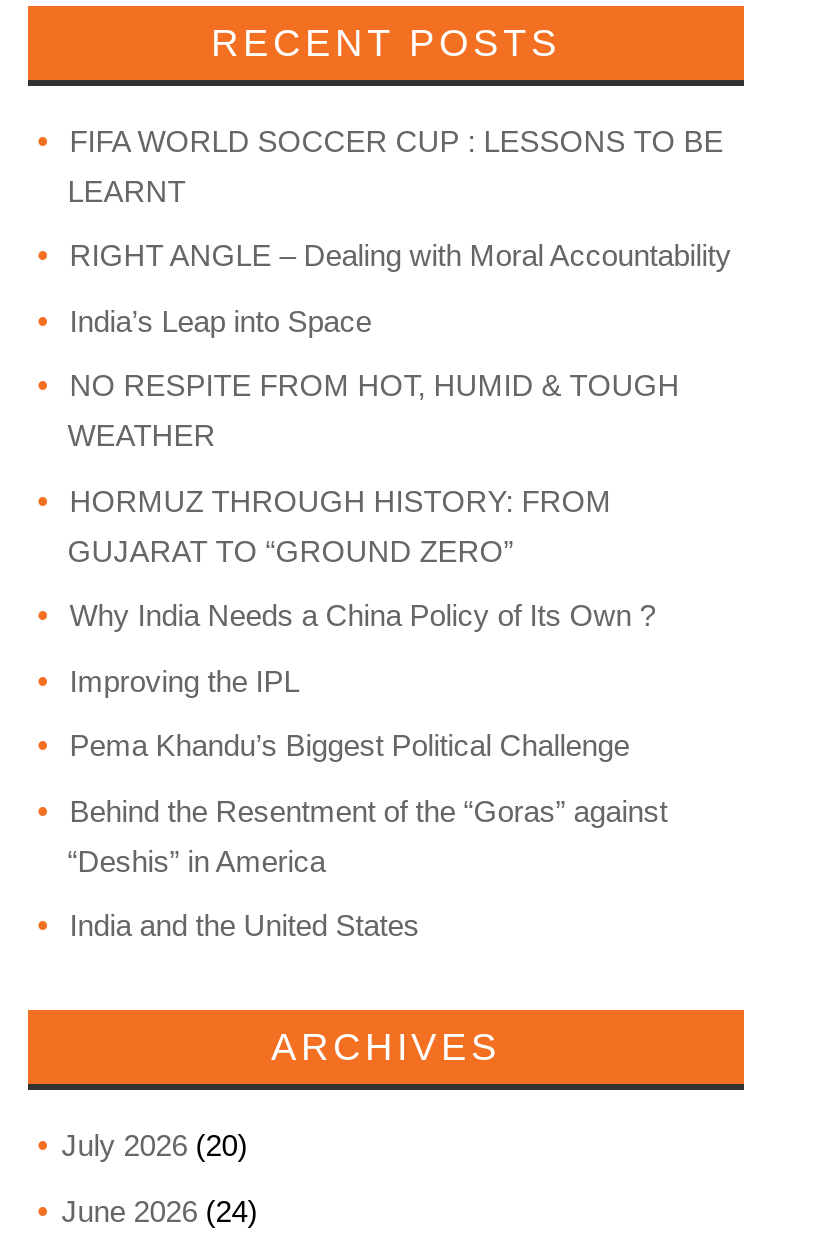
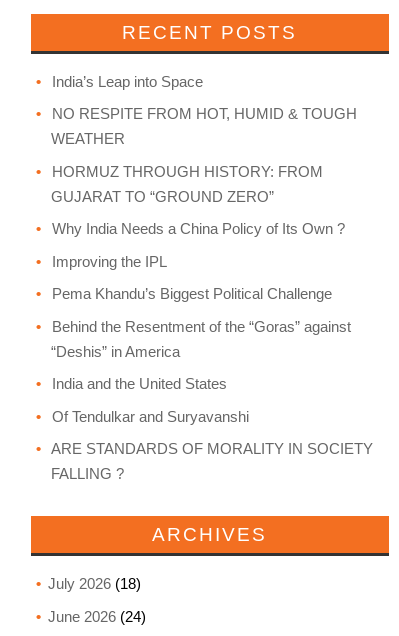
[68,124,732,273] FIFA WORLD SOCCER CUP : LESSONS TO BE | LEARNT | RIGHT ANGLE – Dealing with Moral Accountability -> none
moved [68,304,680,943] -> [51,73,357,392]: India’s Leap into Space | NO RESPITE FROM HOT, HUMID & TOUGH | WEATHER | ... | “Deshis” in America | India and the United States
none -> [51,408,373,482] Of Tendulkar and Suryavanshi | ARE STANDARDS OF MORALITY IN SOCIETY | FALLING ?
[62,1129,248,1163] July 2026 (20) -> [48,575,141,592] July 2026 (18)

